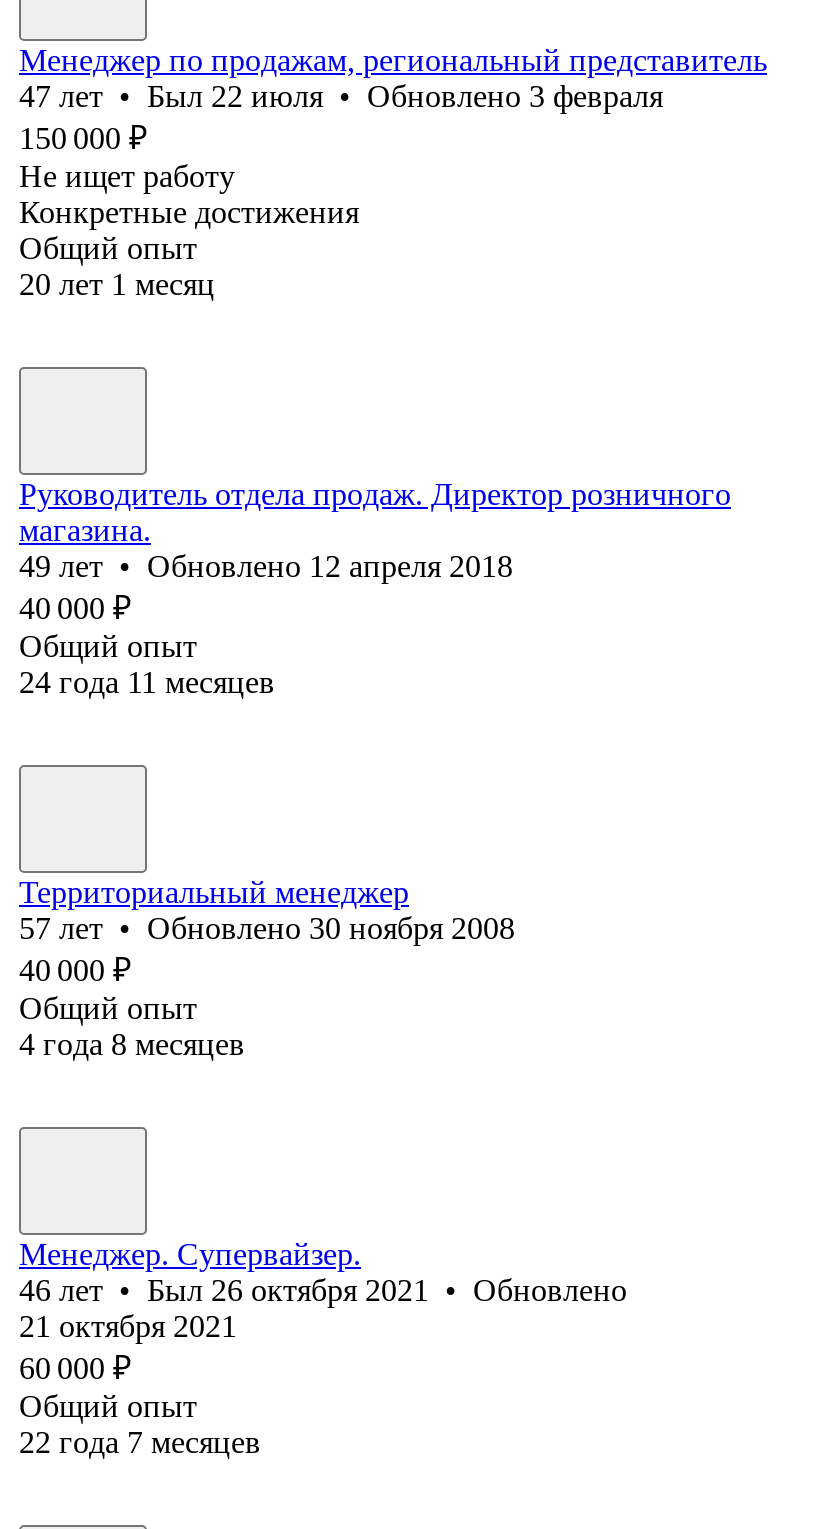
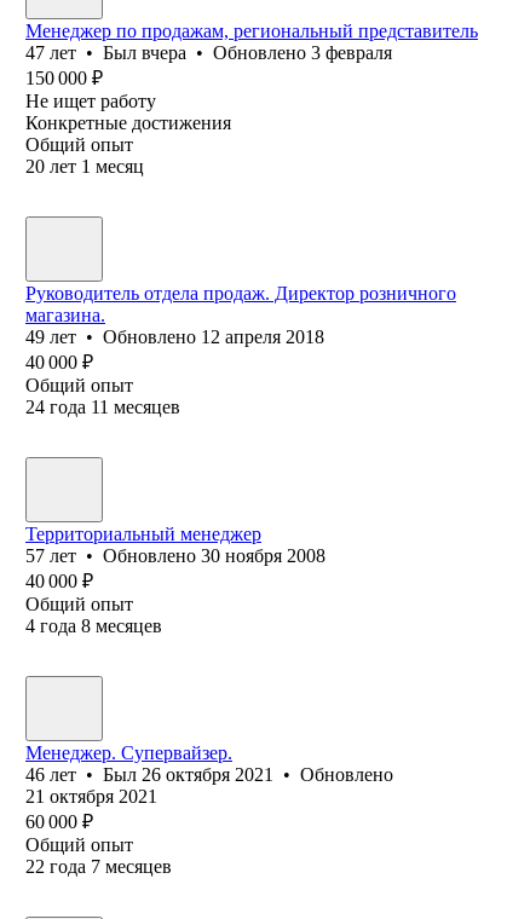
[19,79,663,113] 47 лет • Был 22 июля • Обновлено 3 февраля -> [25,42,392,63] 47 лет • Был вчера • Обновлено 3 февраля

